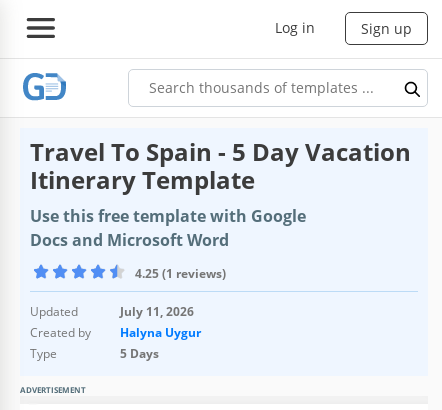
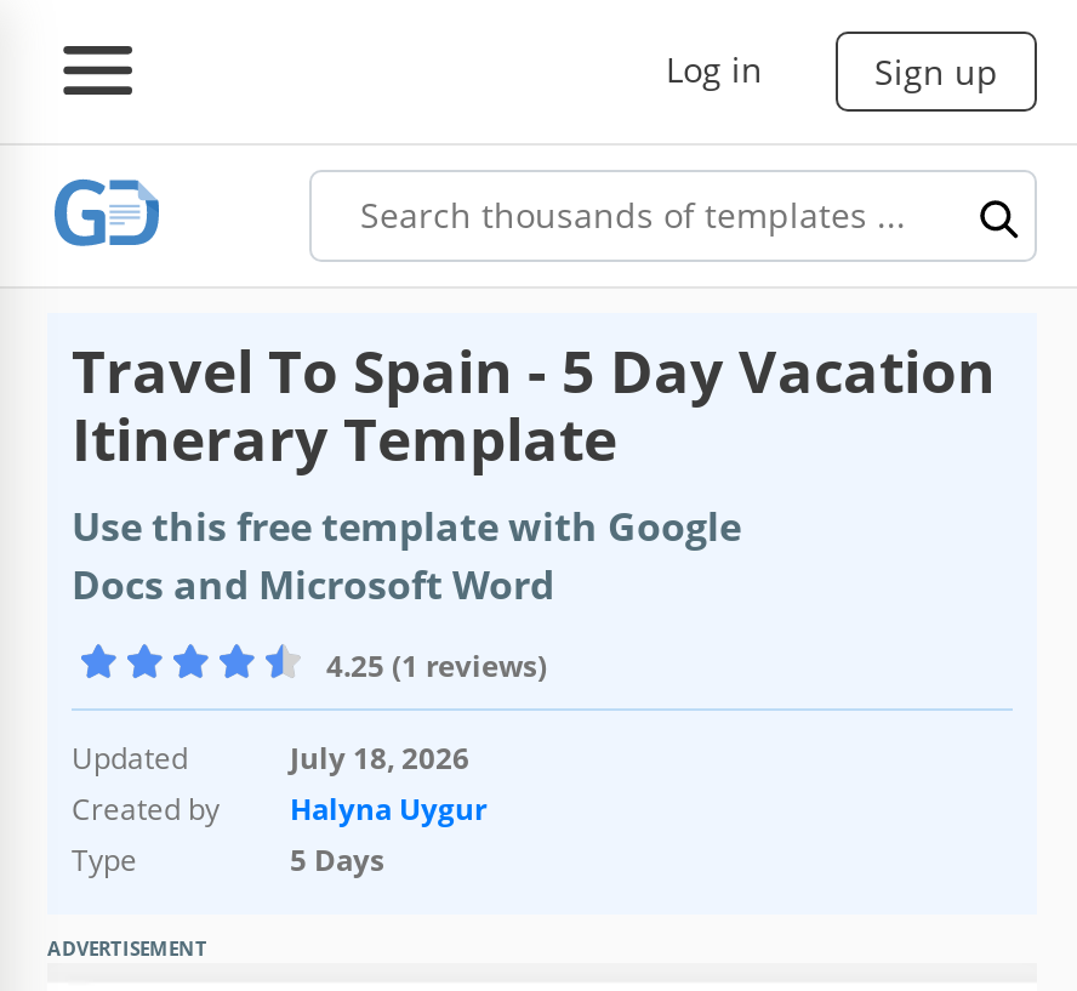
[120,303,194,320] July 11, 2026 -> [290,737,469,778] July 18, 2026

